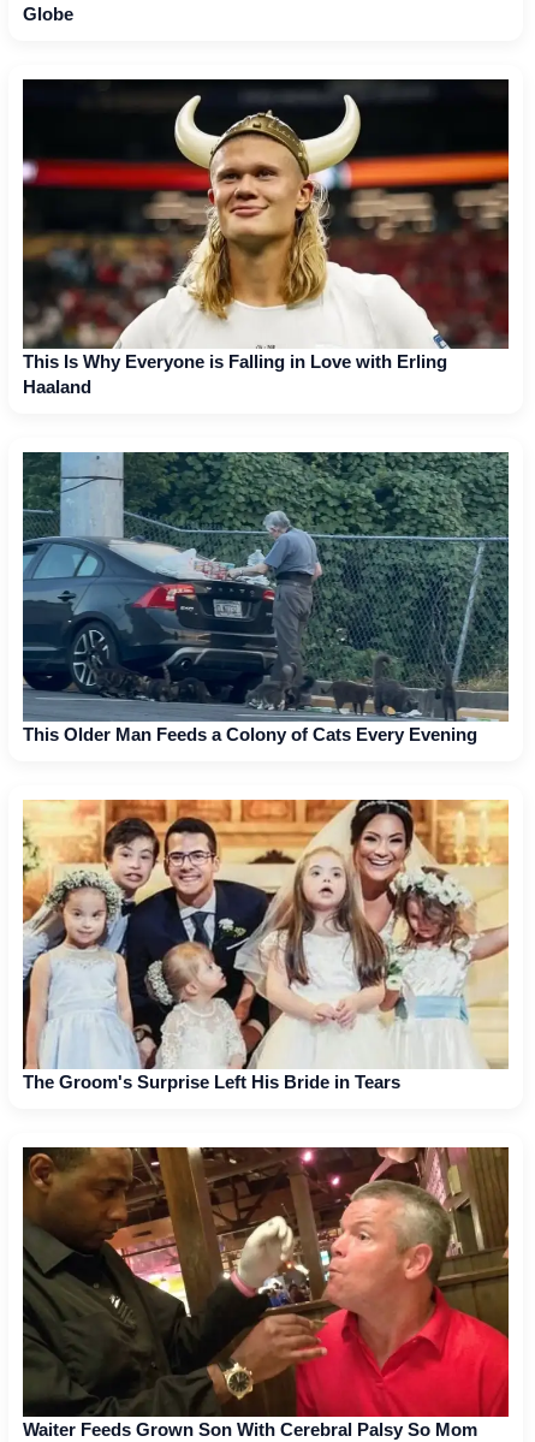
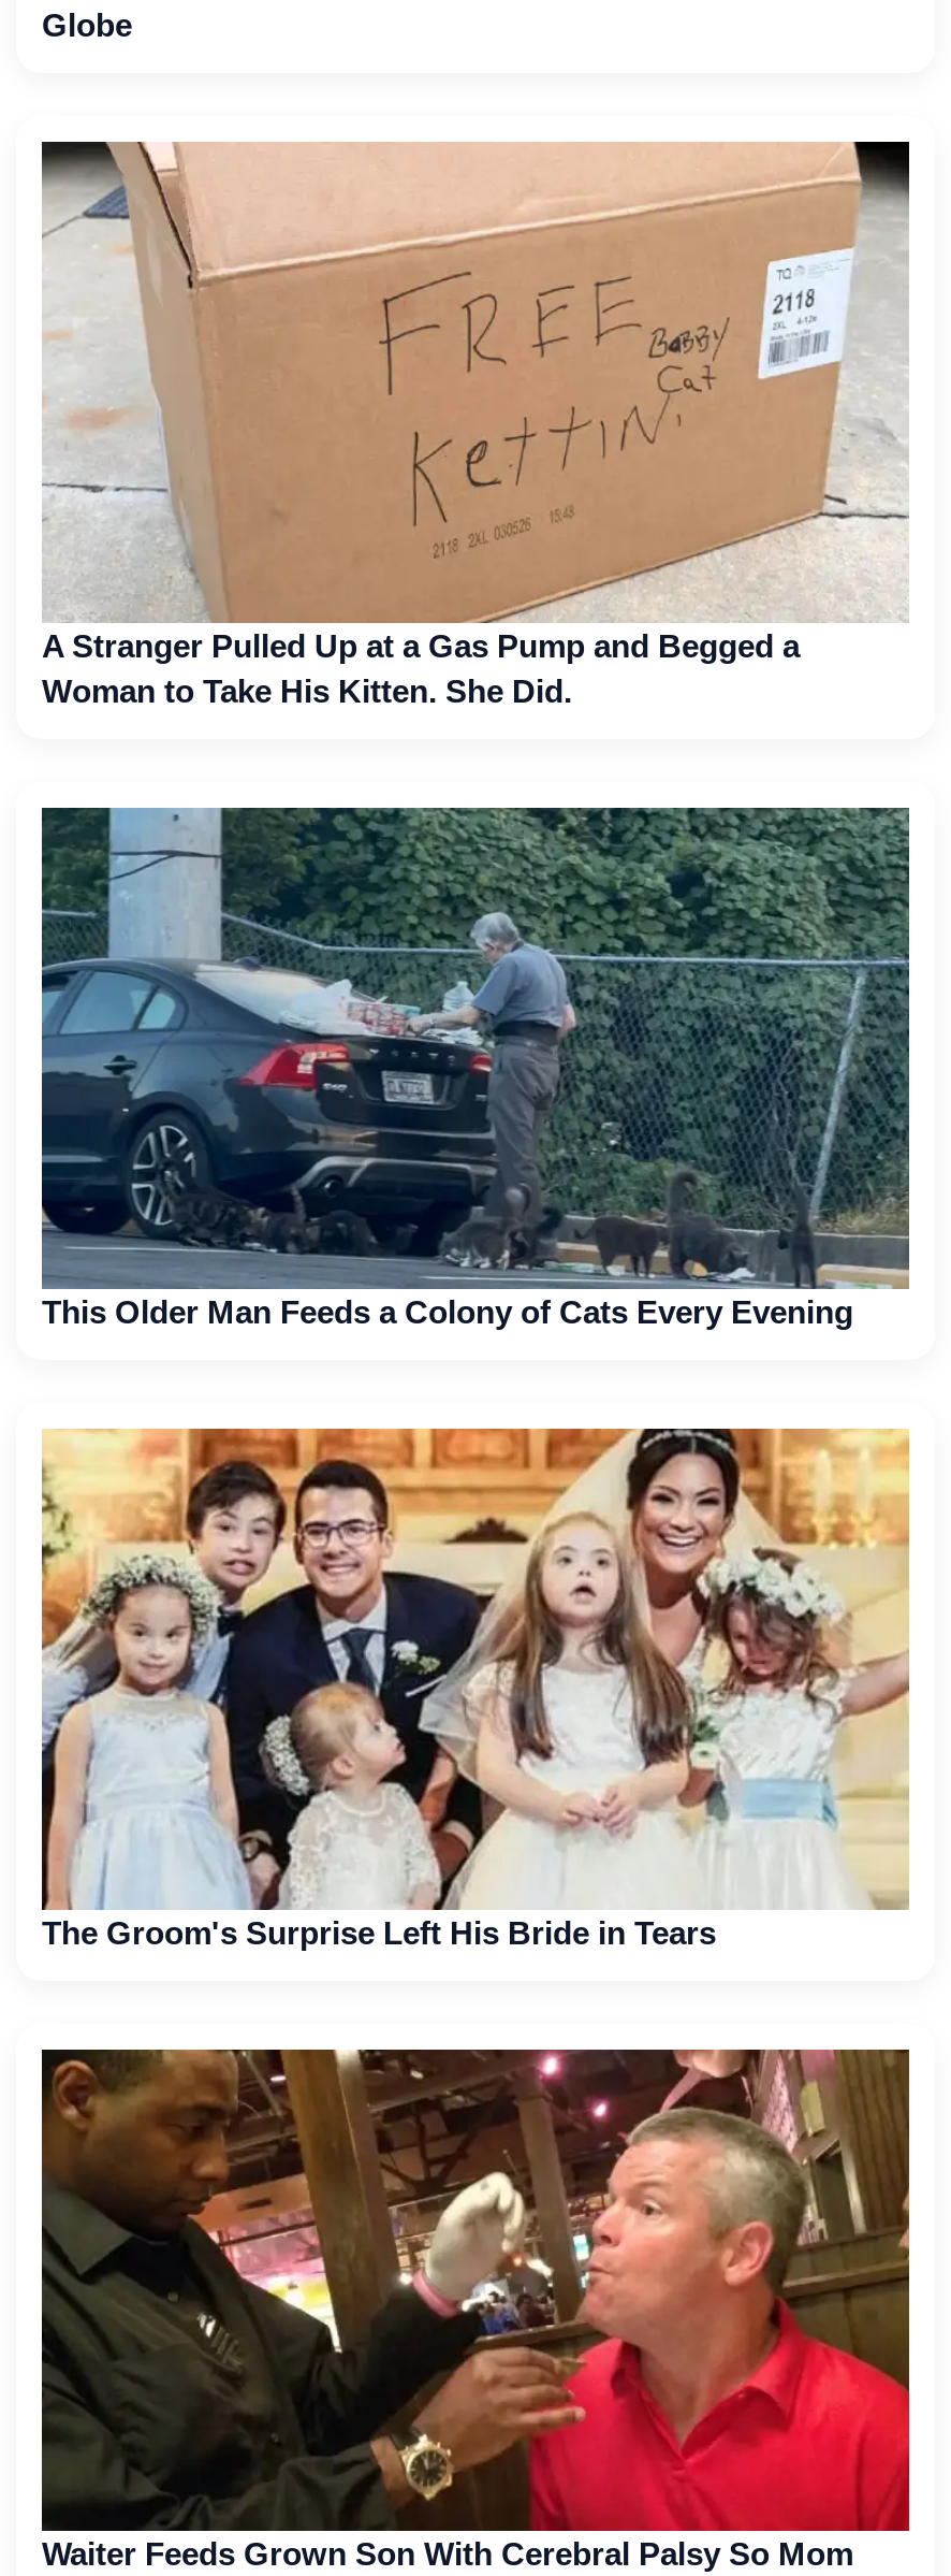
[22,78,510,397] [image] | This Is Why Everyone is Falling in Love with Erling | Haaland -> [40,140,911,709] [image] | A Stranger Pulled Up at a Gas Pump and Begged a | Woman to Take His Kitten. She Did.

